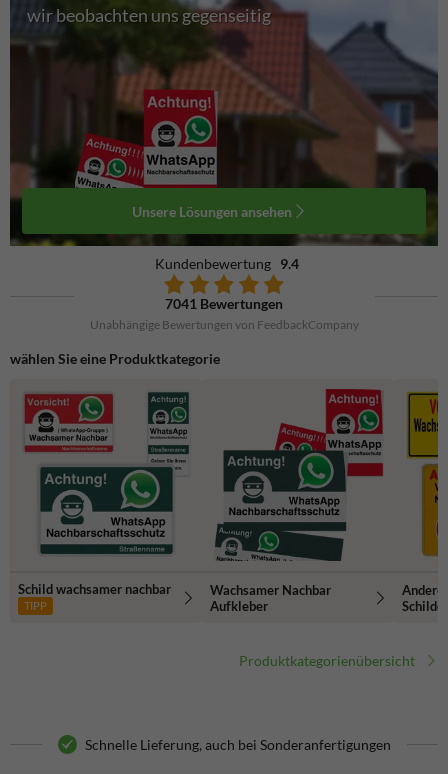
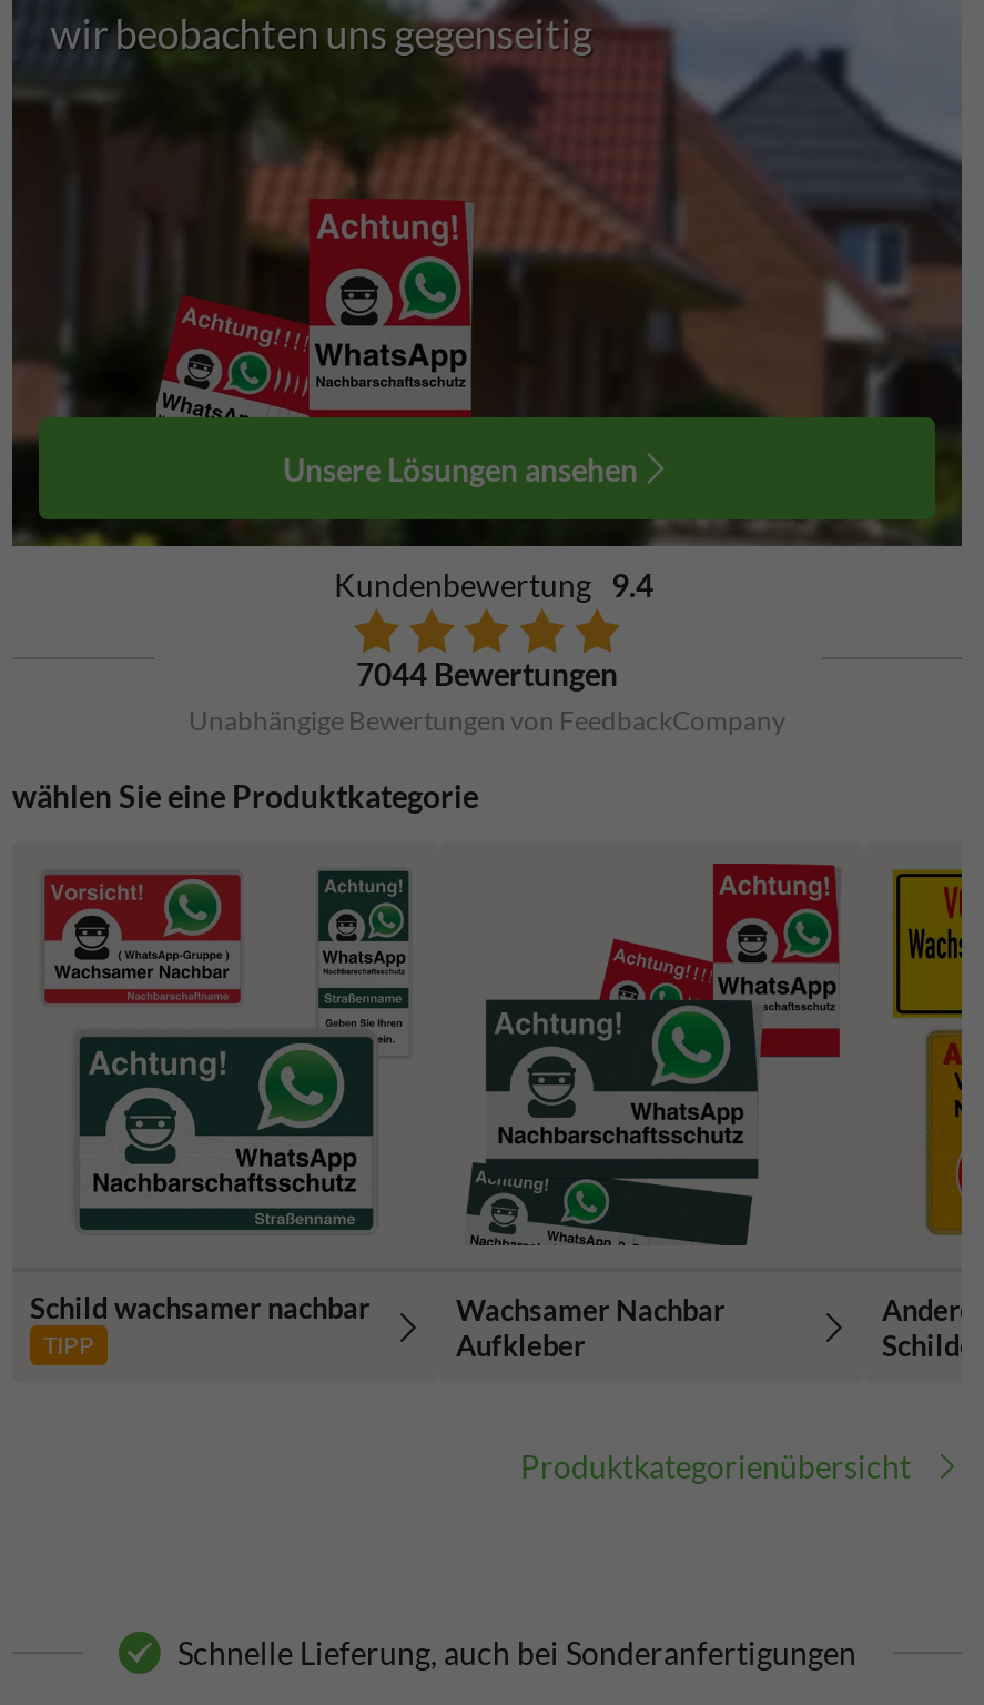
[165,295,283,312] 7041 Bewertungen -> [356,655,618,692] 7044 Bewertungen

